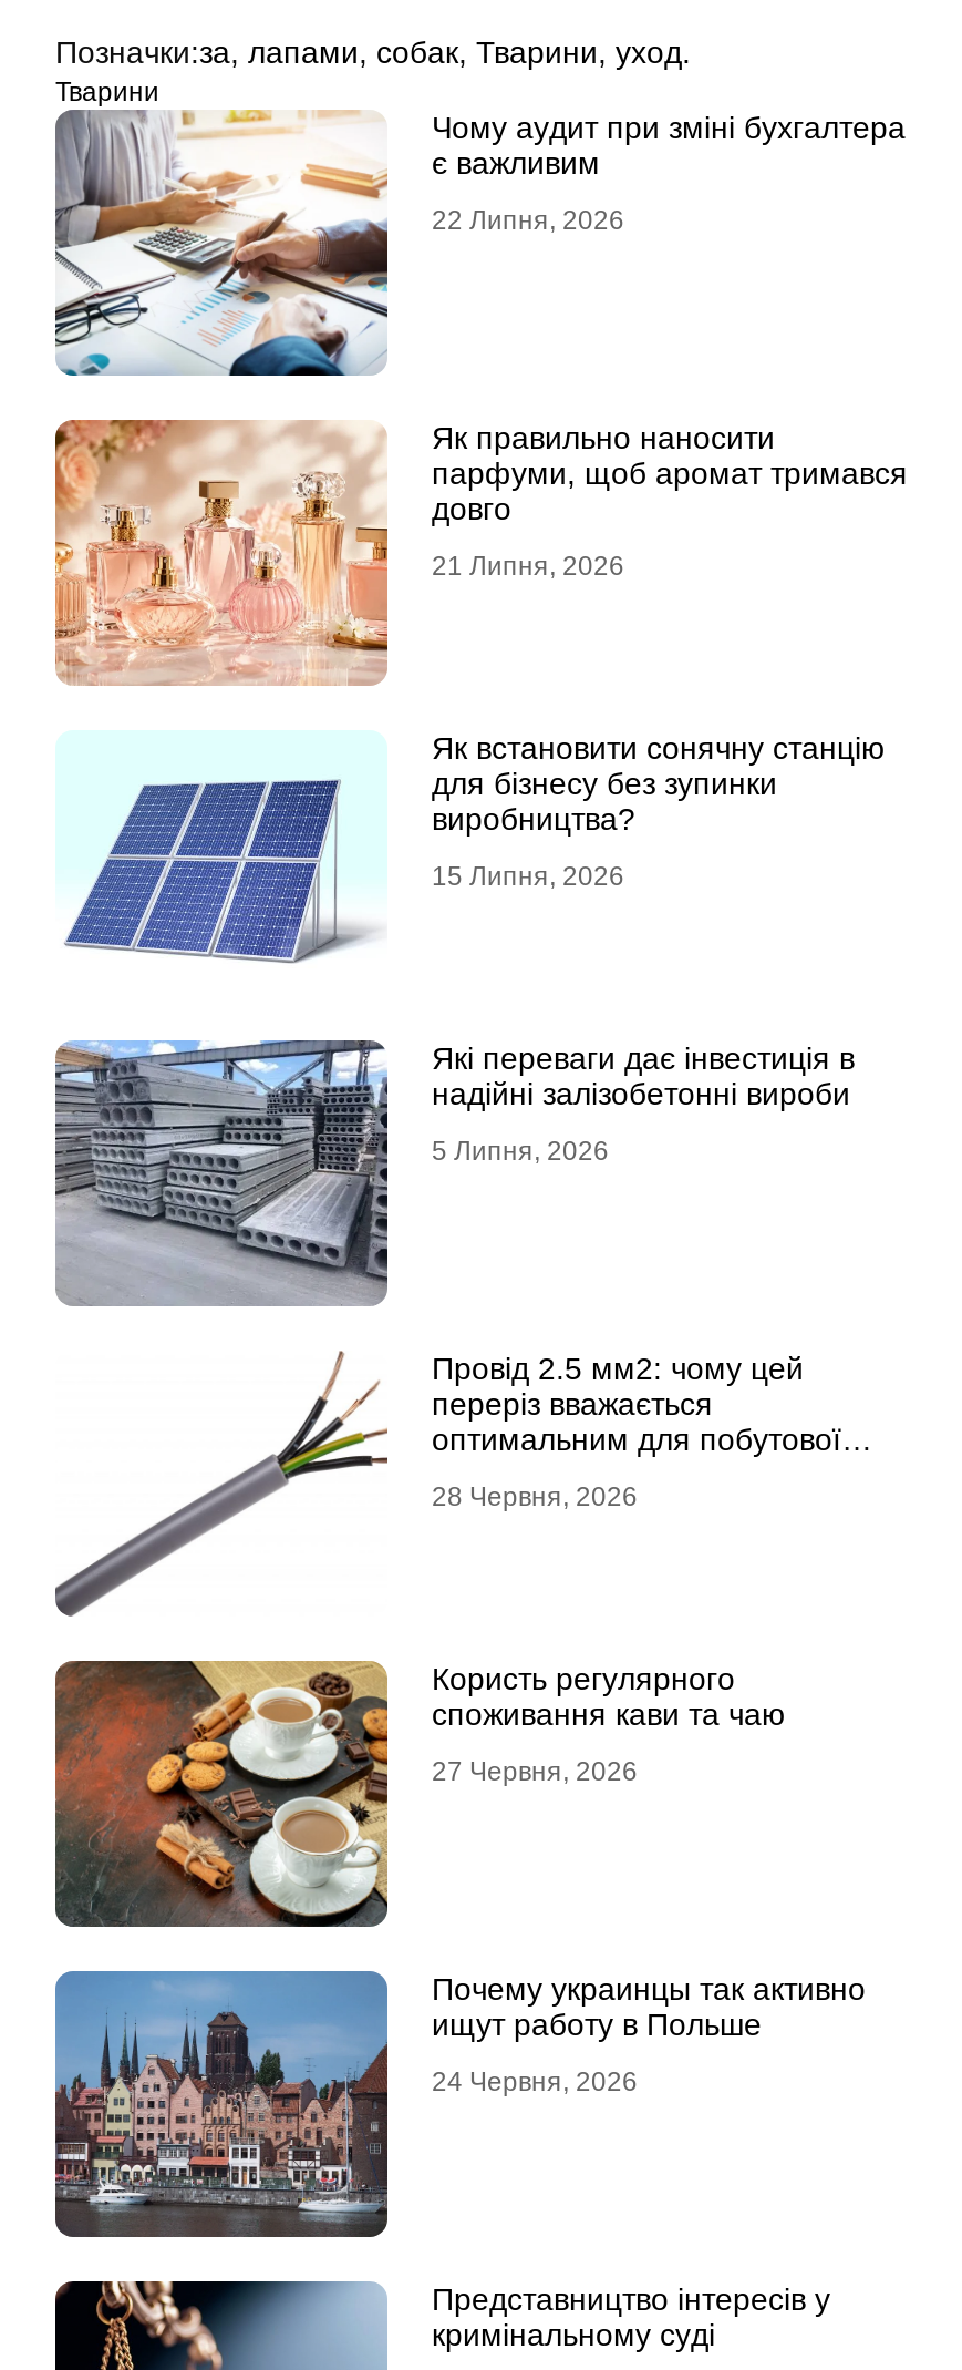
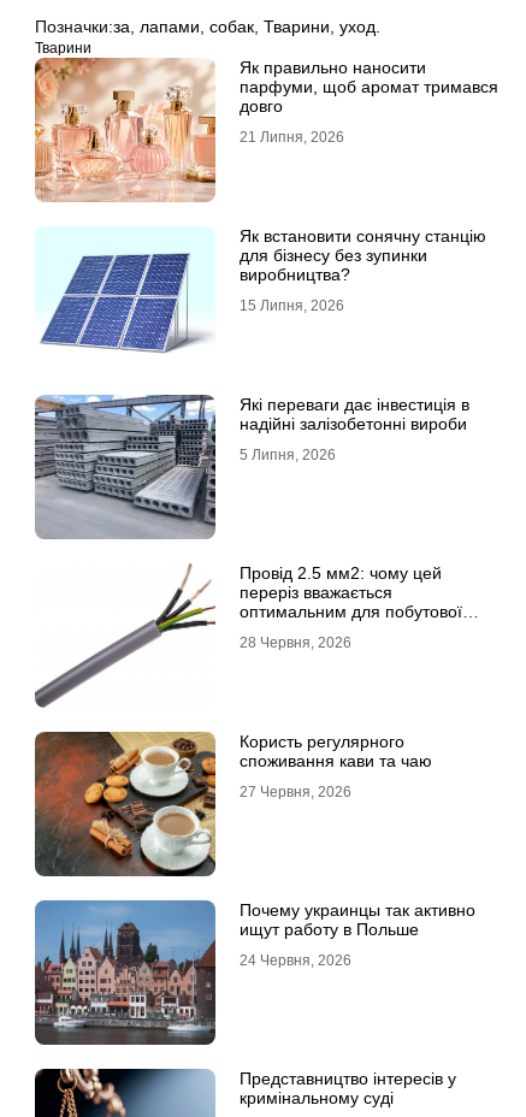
[53,110,906,378] [image] | Чому аудит при зміні бухгалтера | є важливим | 22 Липня, 2026 -> none

